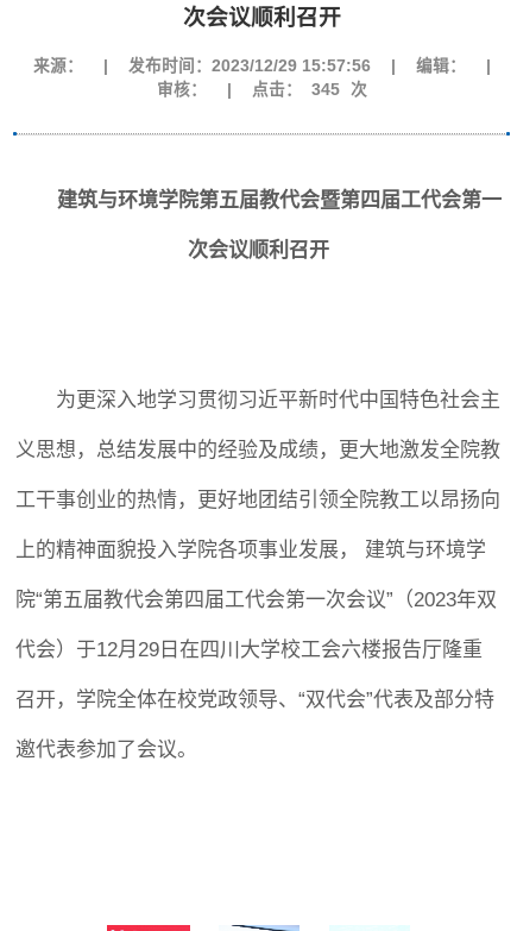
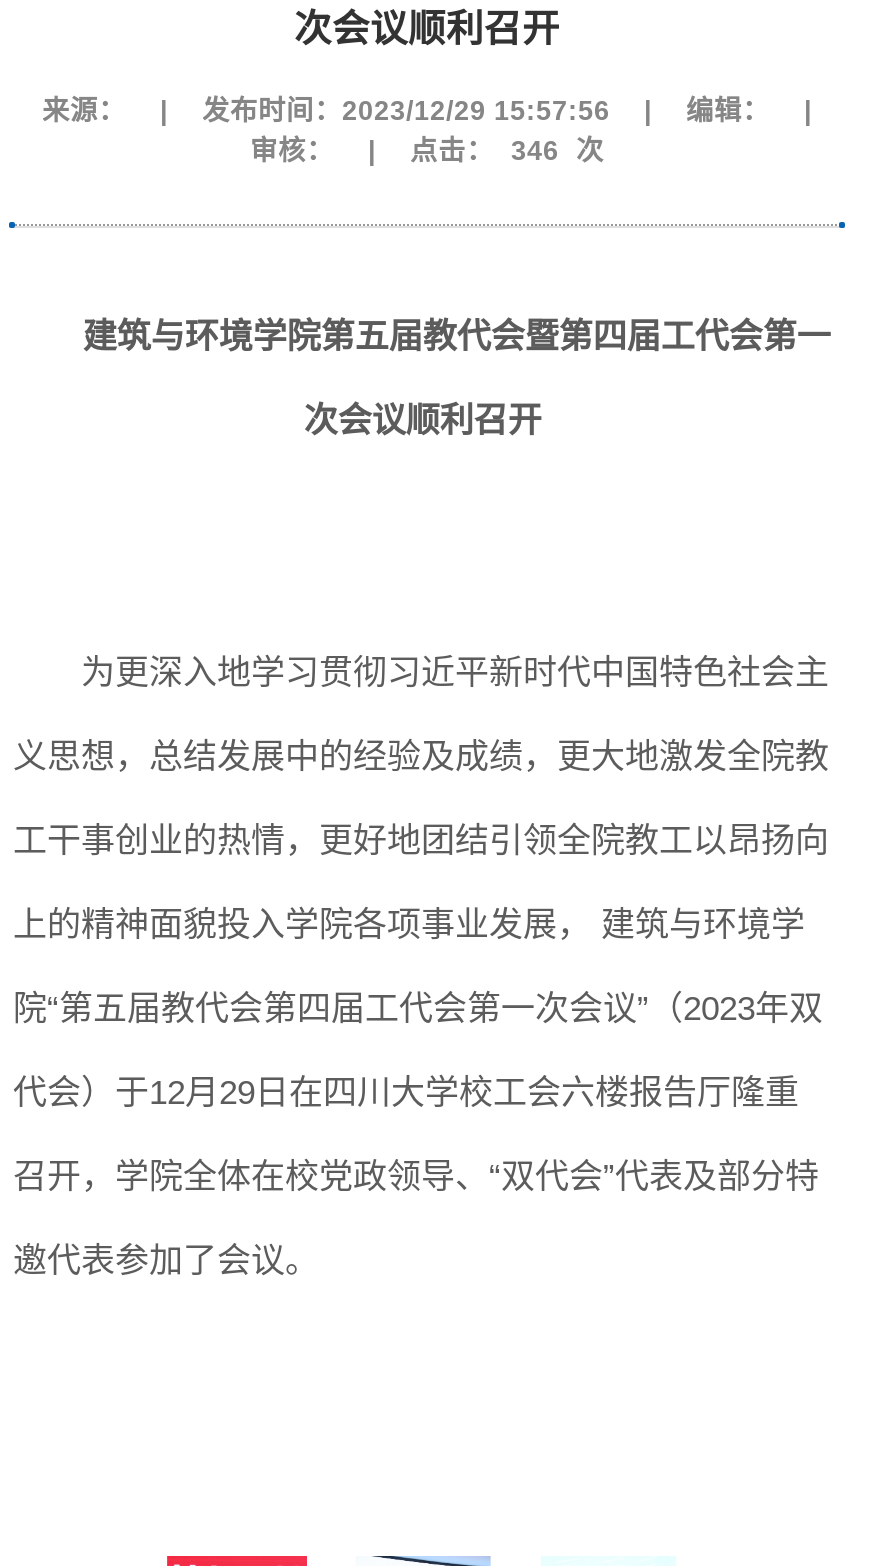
[251,81,367,99] 点击： 345 次 -> [410,136,604,166] 点击： 346 次

